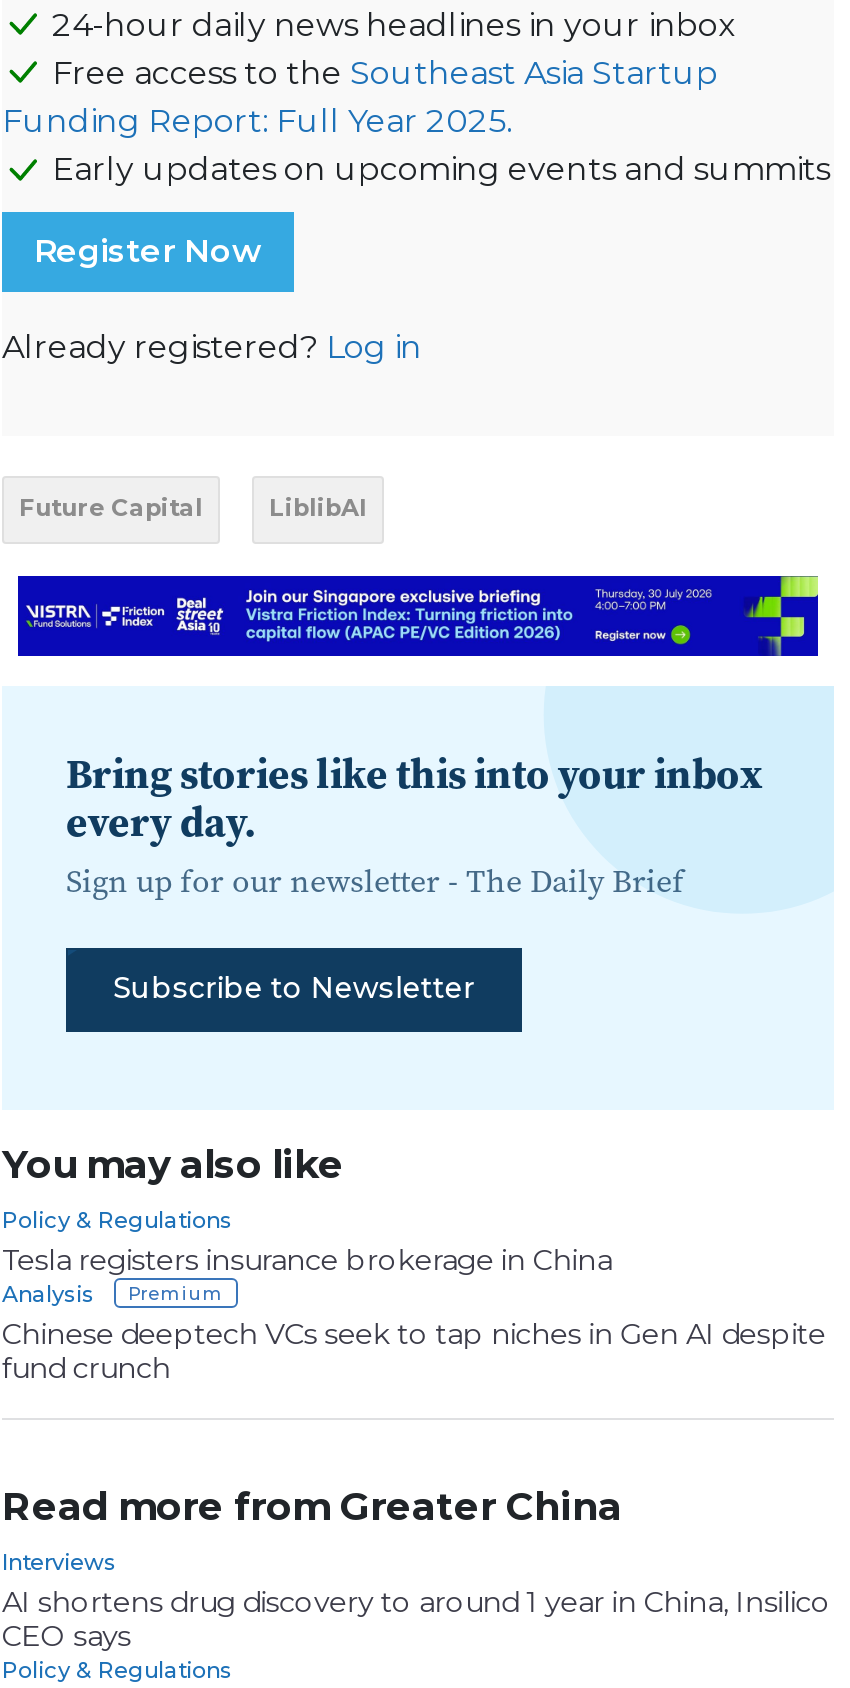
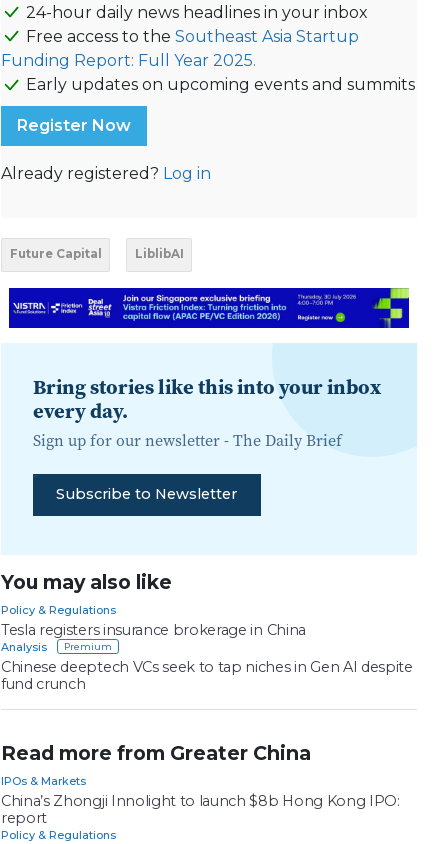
[2,1548,830,1654] Interviews | AI shortens drug discovery to around 1 year in China, Insilico | CEO says -> [1,774,400,827] IPOs & Markets | China’s Zhongji Innolight to launch $8b Hong Kong IPO: | report

